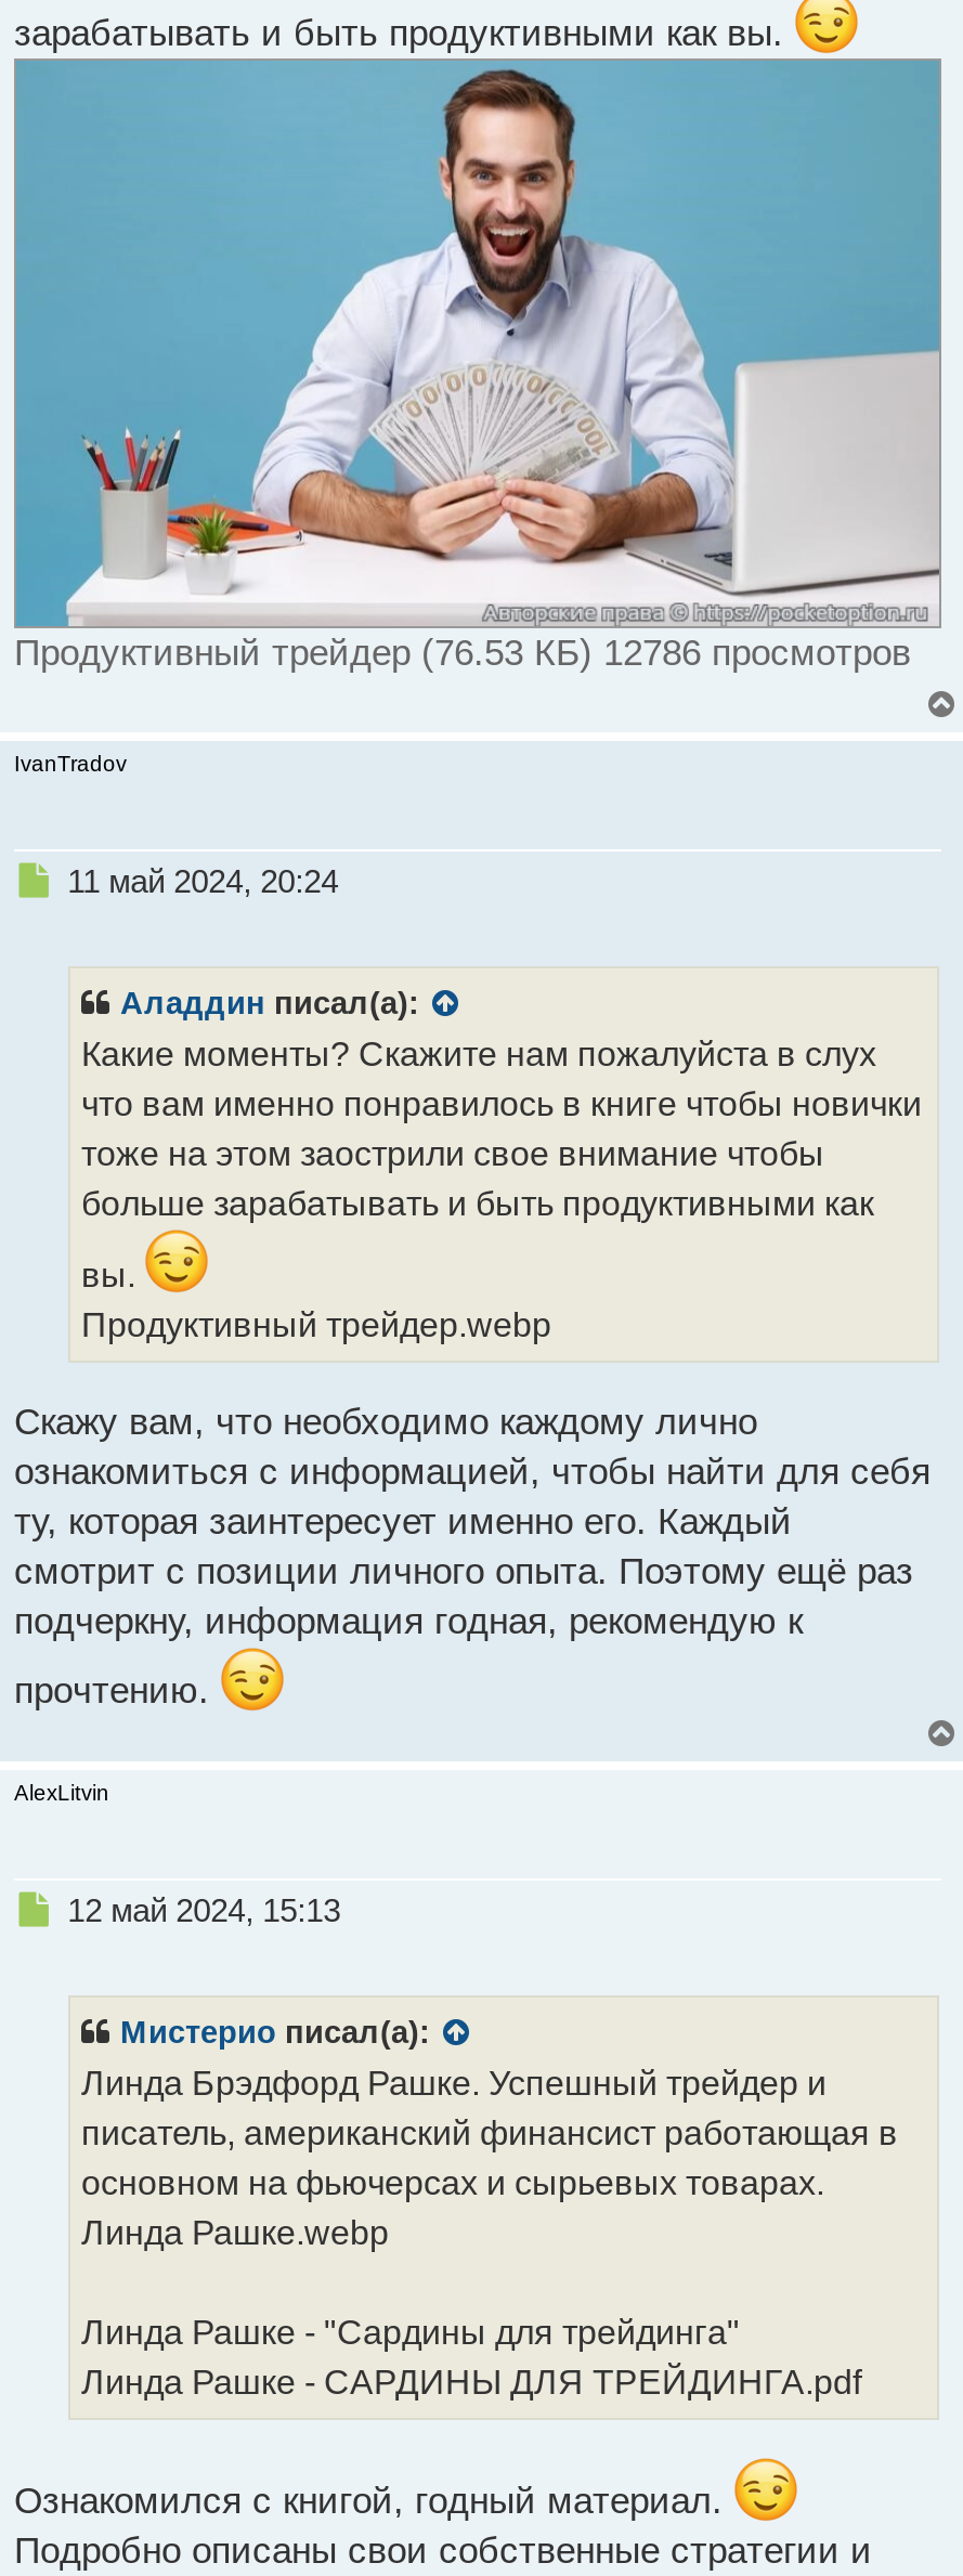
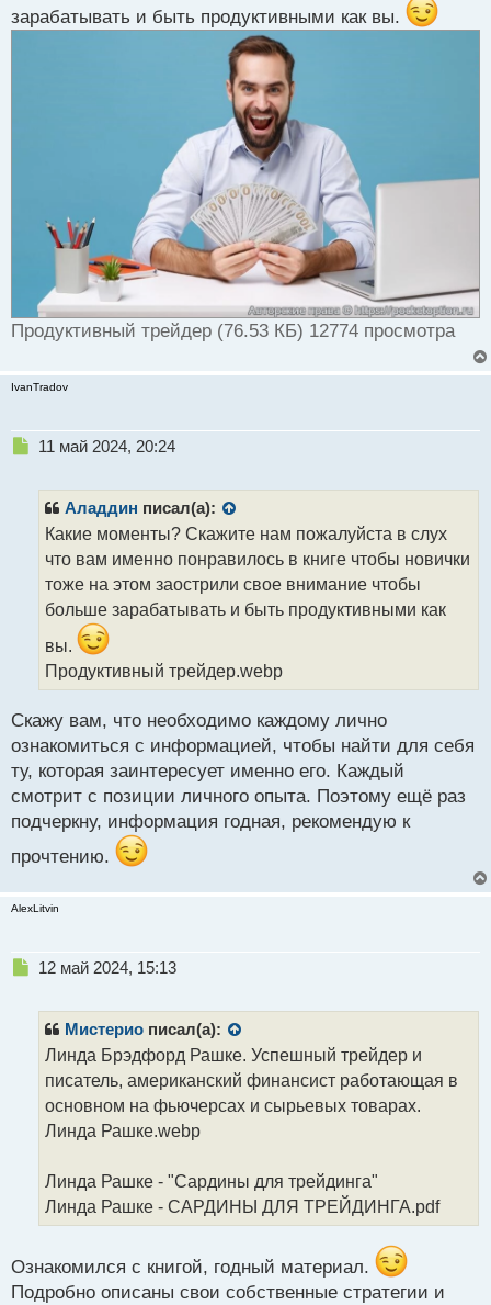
[14,633,911,674] Продуктивный трейдер (76.53 КБ) 12786 просмотров -> [11,320,455,341] Продуктивный трейдер (76.53 КБ) 12774 просмотра

